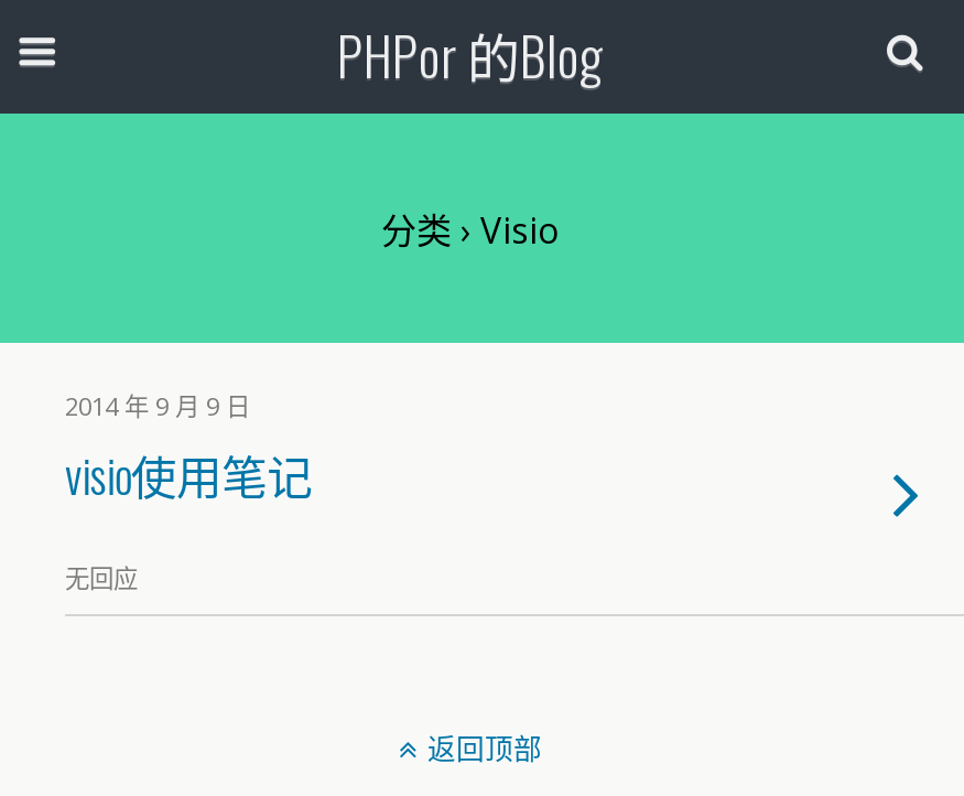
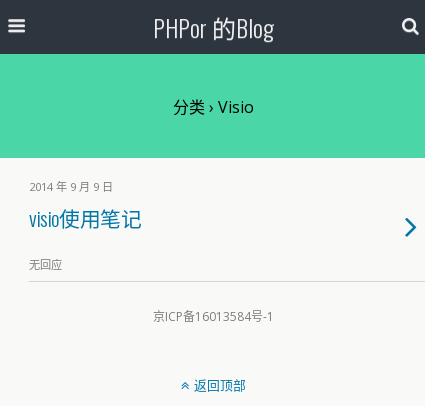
none -> [152,308,273,325] 京ICP备16013584号-1

